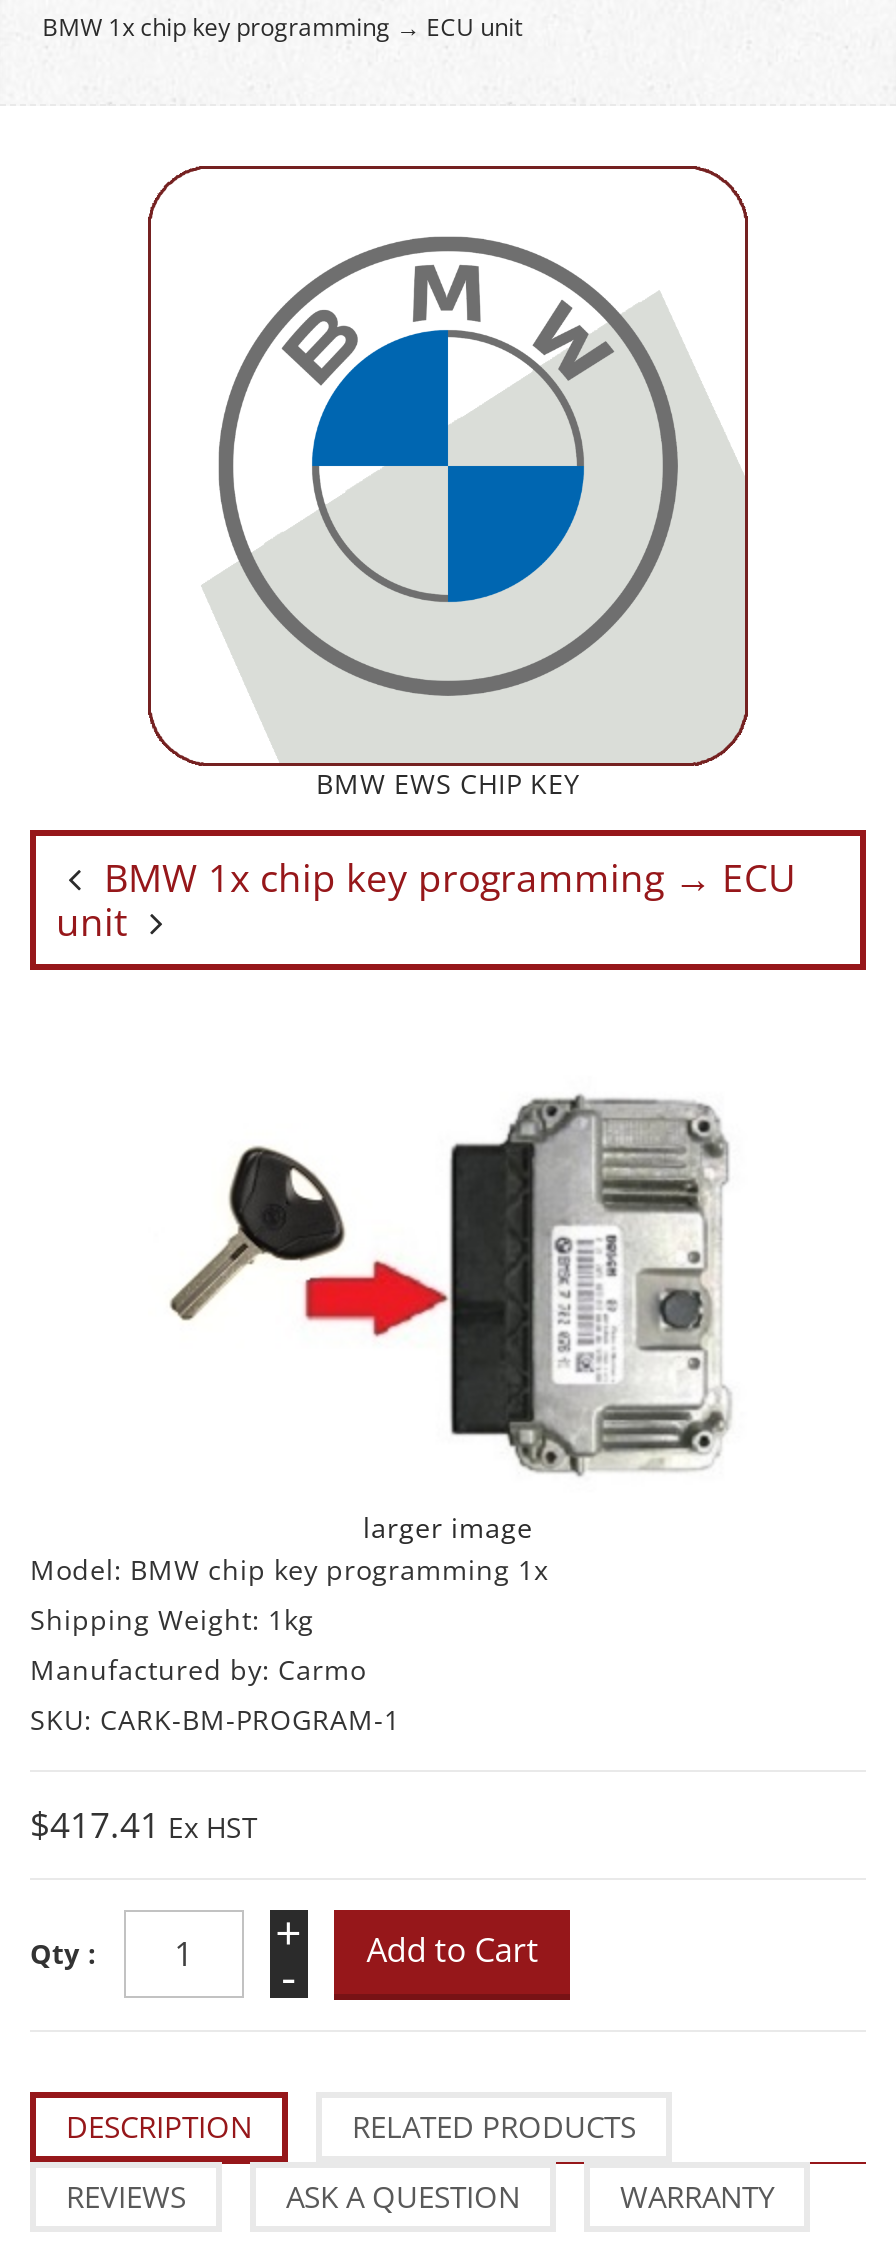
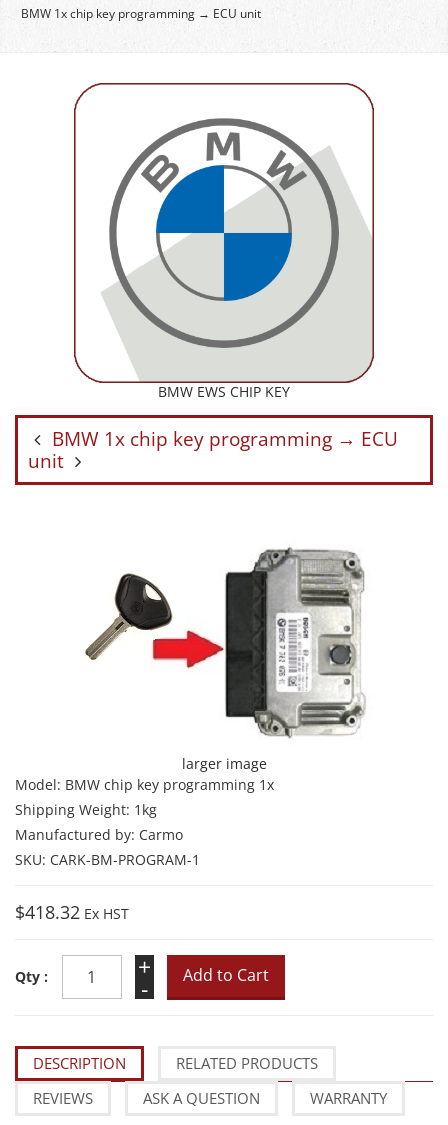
[30,1799,258,1847] $417.41 Ex HST -> [15,900,129,924] $418.32 Ex HST

